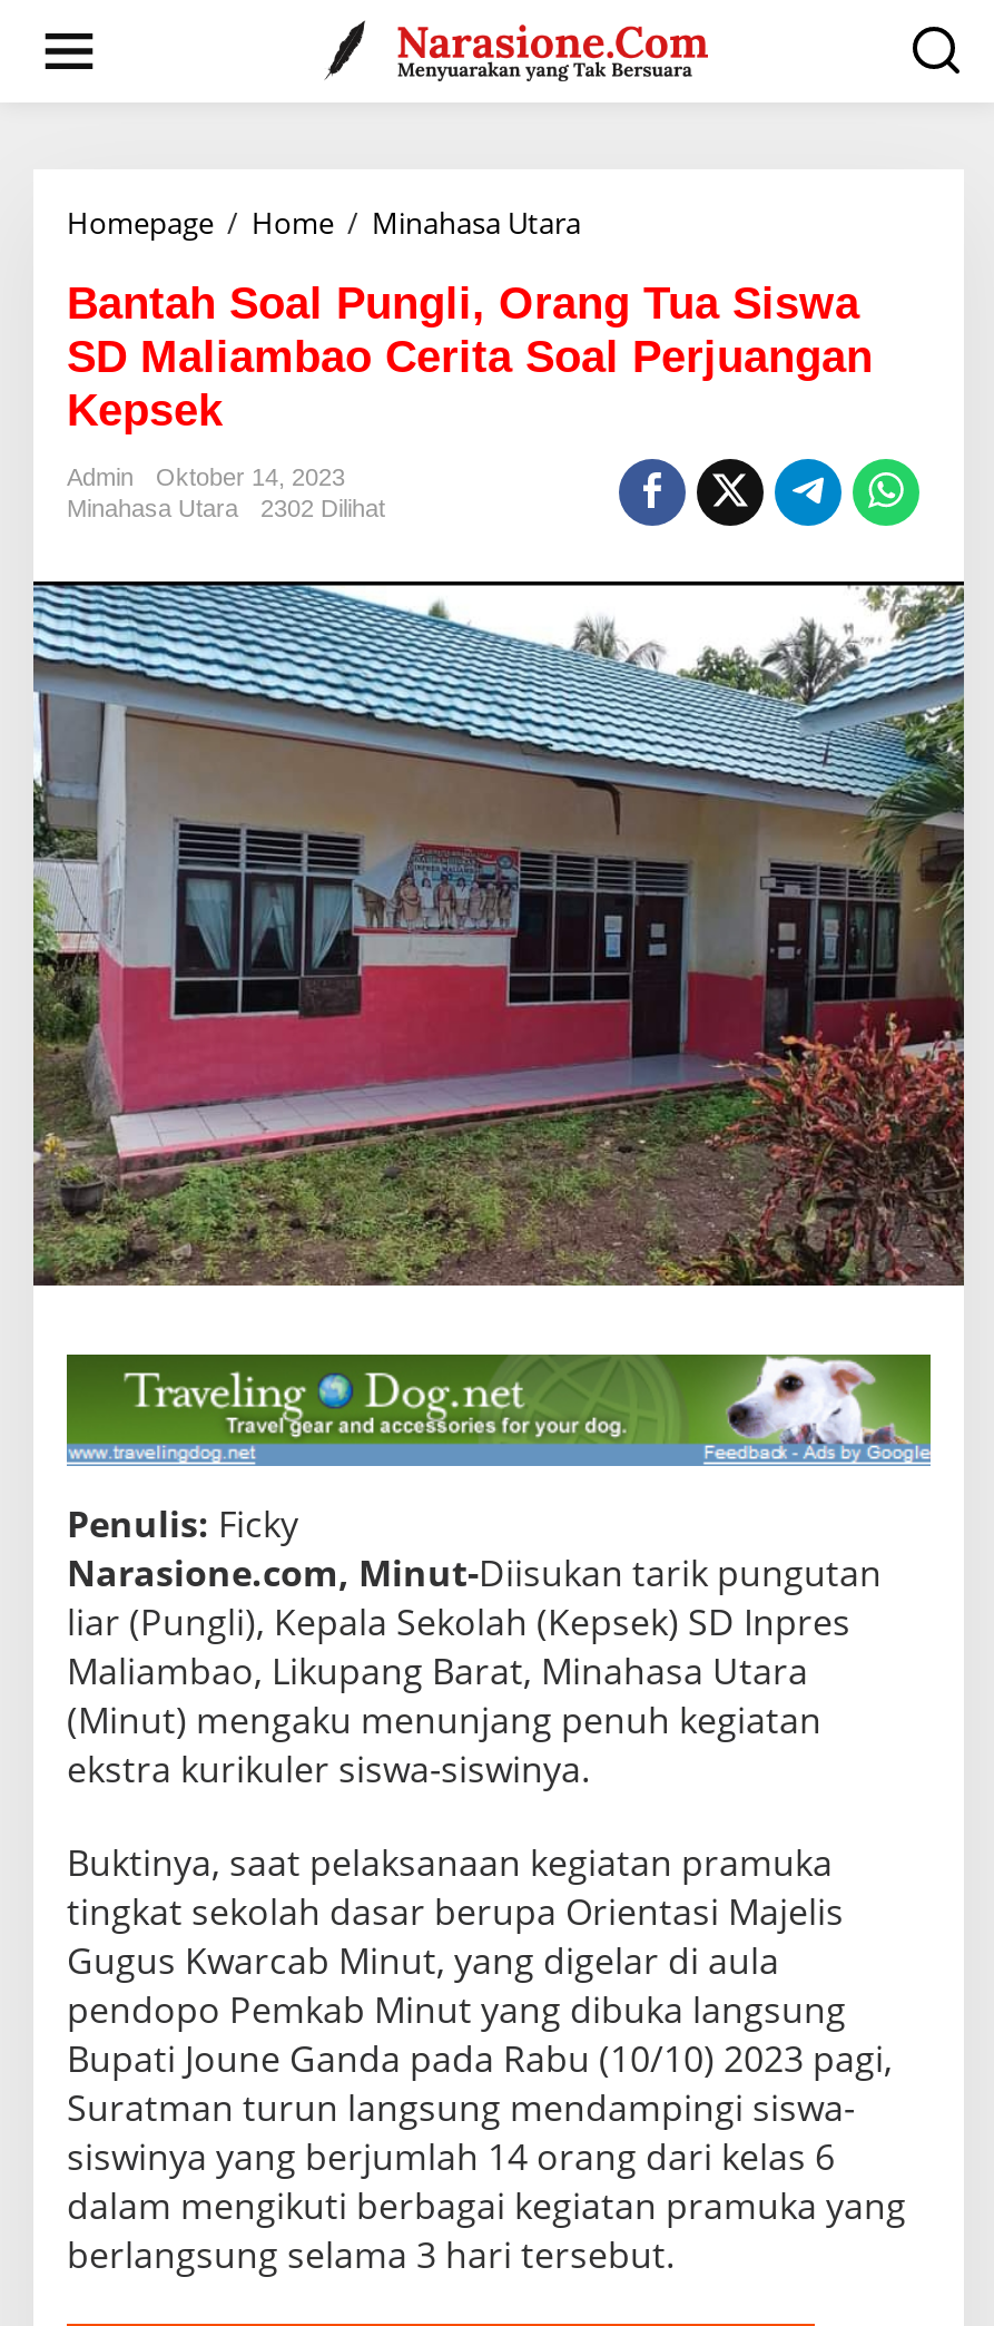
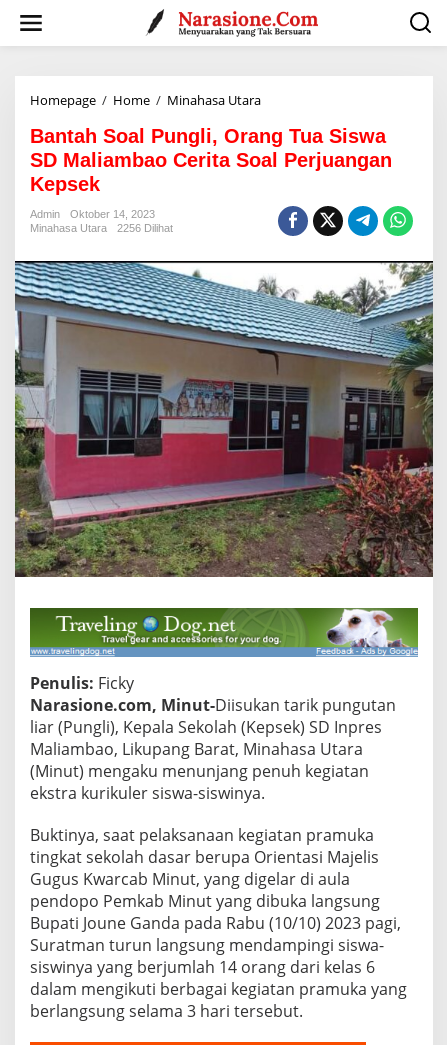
[67,495,385,521] Minahasa Utara 2302 Dilihat -> [30,222,173,234] Minahasa Utara 2256 Dilihat

